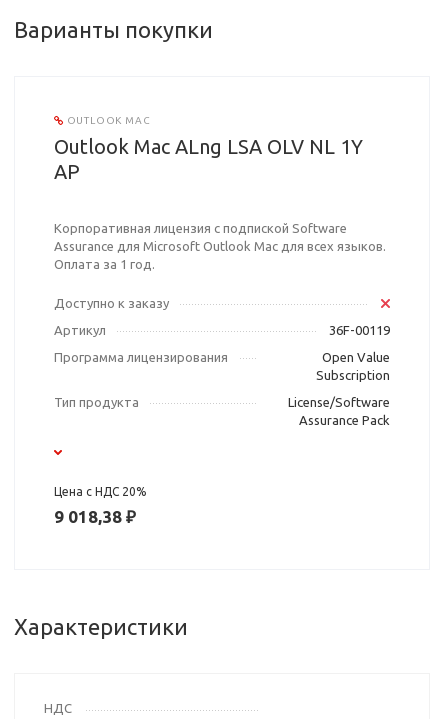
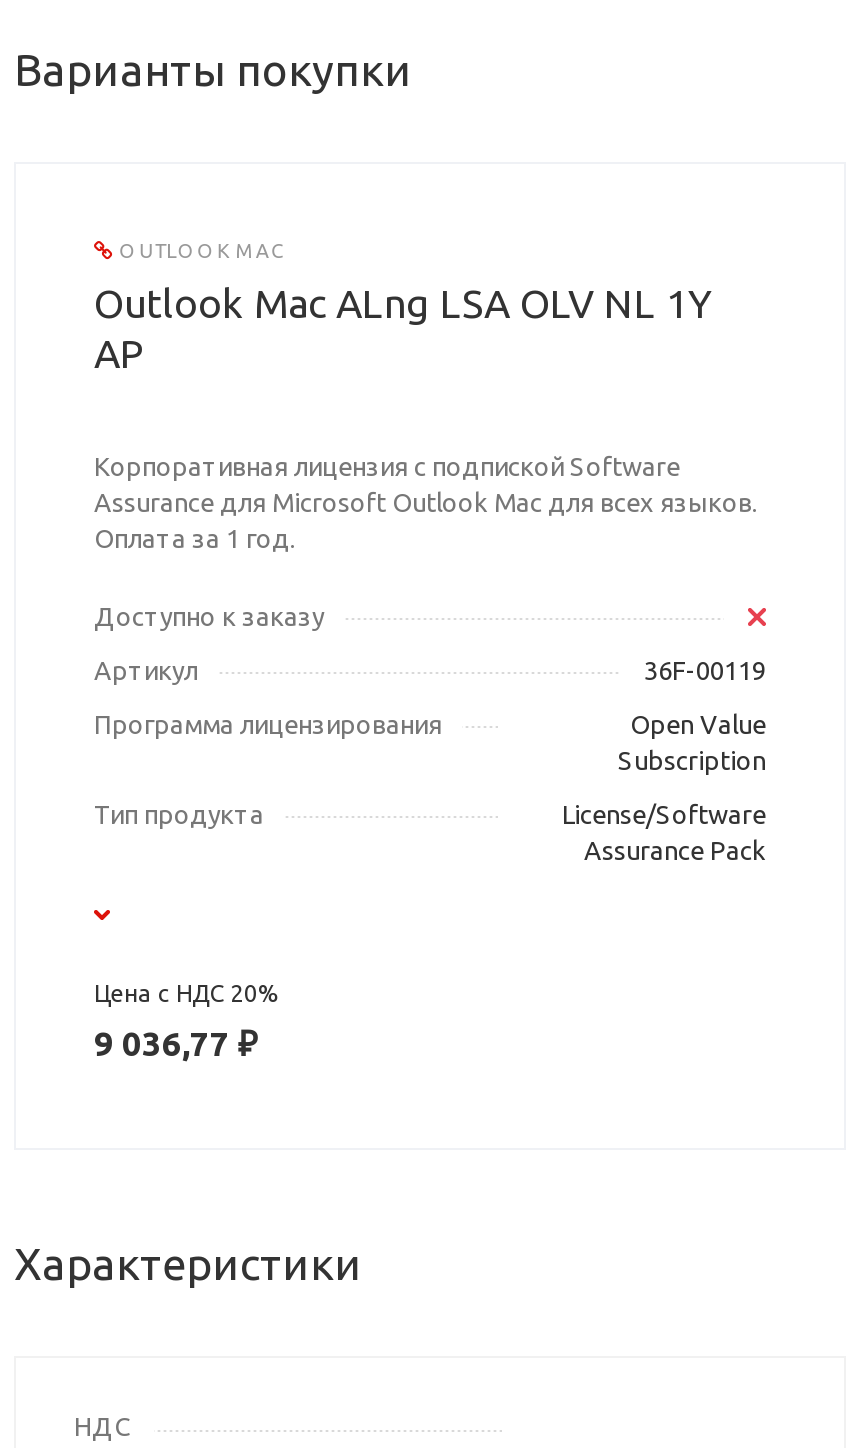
[54,507,136,526] 9 018,38 ₽ -> [94,1025,258,1063] 9 036,77 ₽

